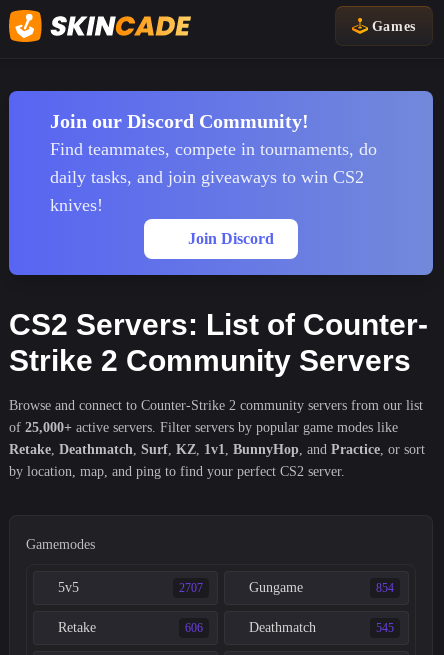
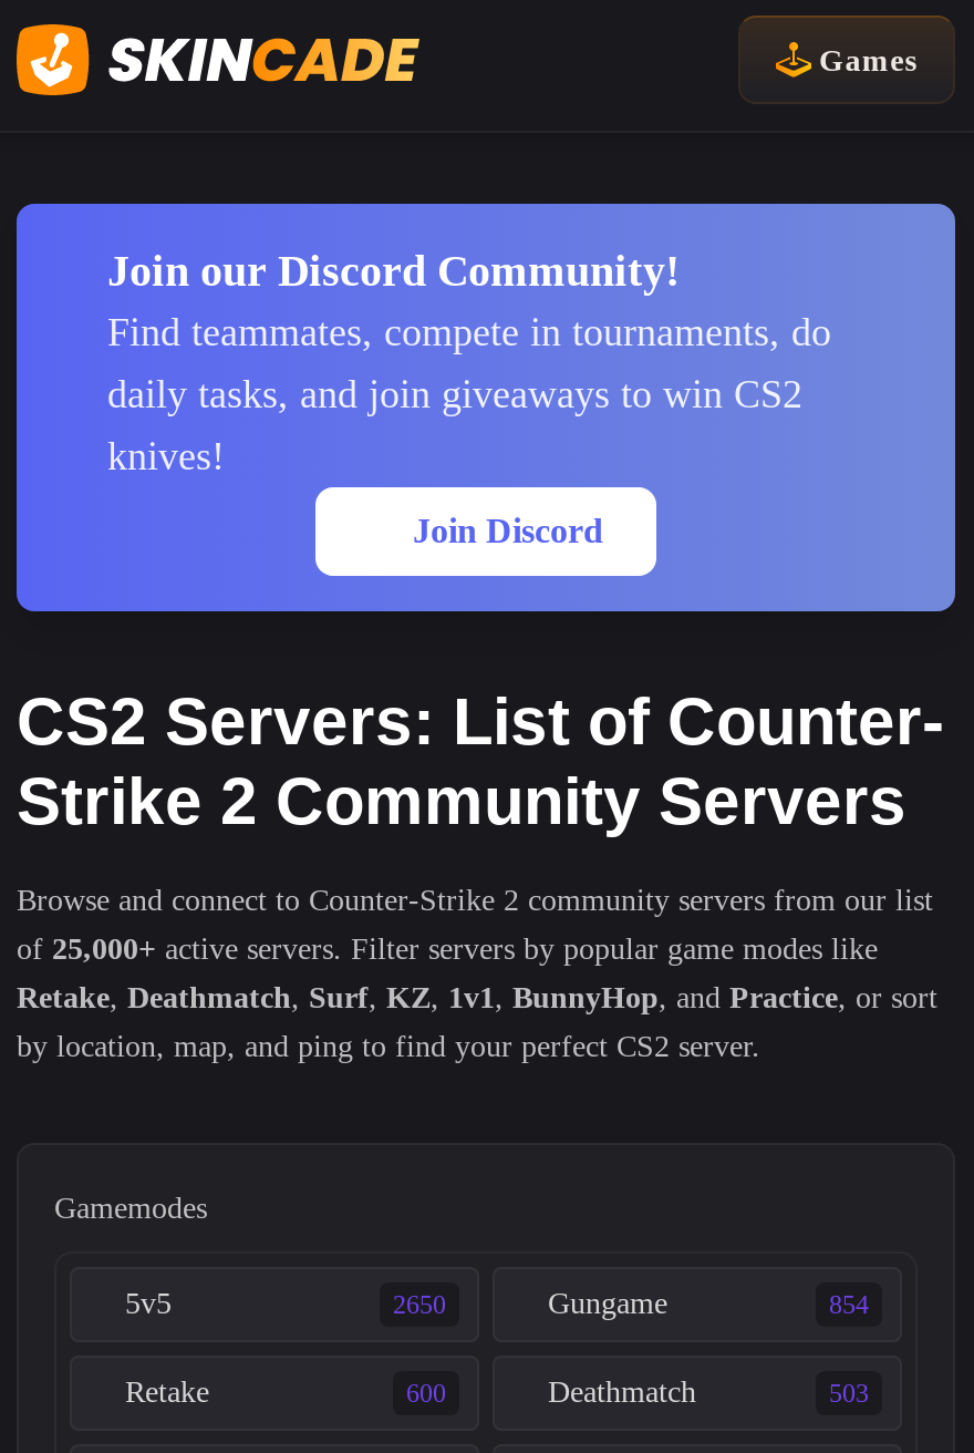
[179,581,203,595] 2707 -> [393,1289,446,1320] 2650
[185,621,203,635] 606 -> [406,1378,446,1409] 600
[376,621,394,635] 545 -> [829,1378,869,1409] 503

